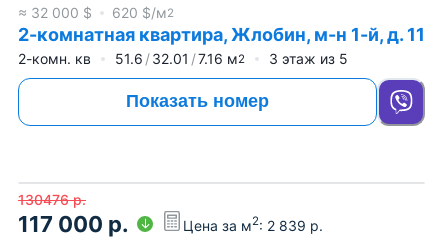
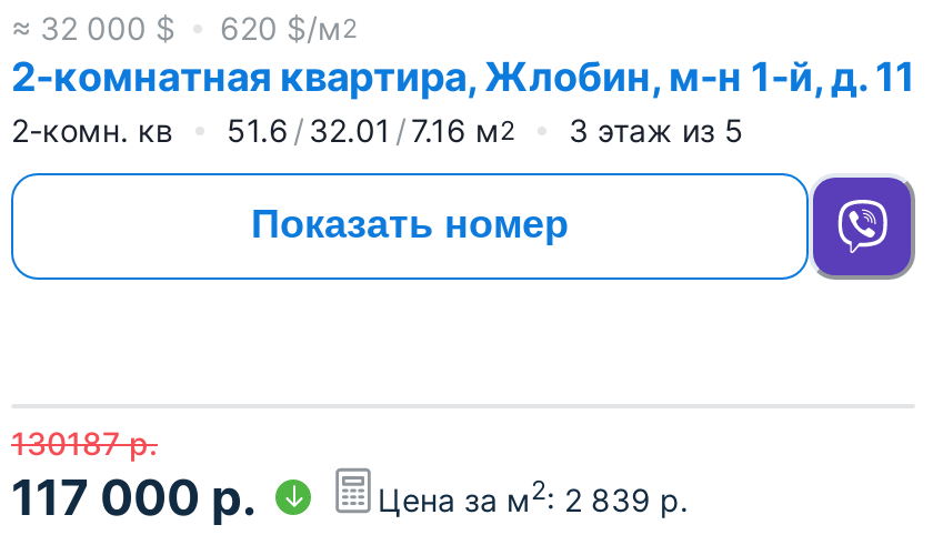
[18,190,86,207] 130476 р. -> [11,423,158,461] 130187 р.

